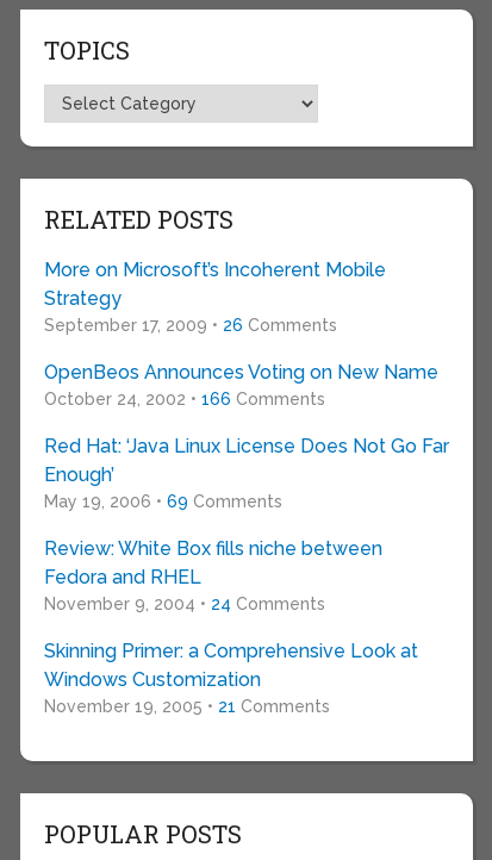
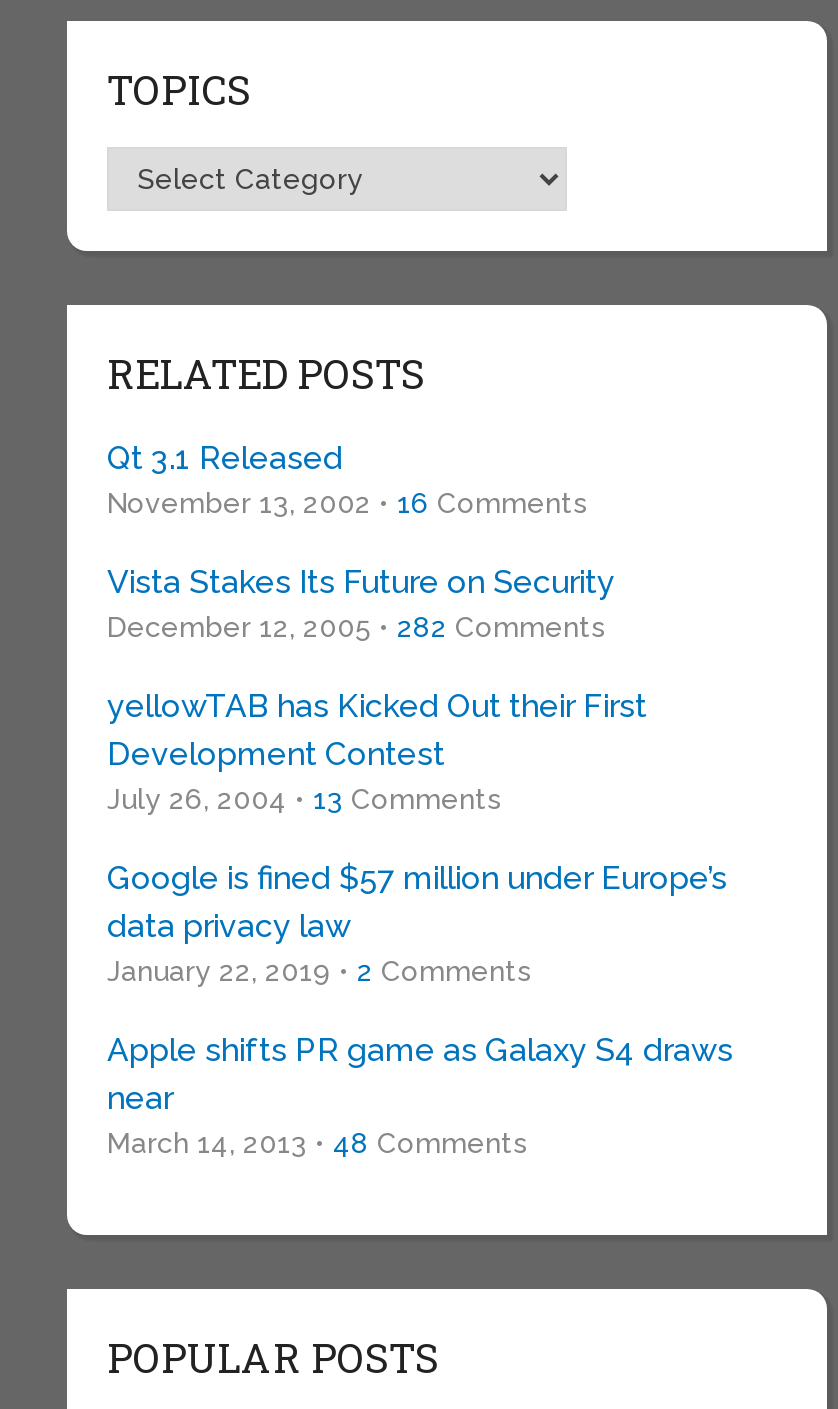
[44,258,386,335] More on Microsoft’s Incoherent Mobile | Strategy | September 17, 2009 • 26 Comments -> [107,439,587,519] Qt 3.1 Released | November 13, 2002 • 16 Comments
[44,361,438,409] OpenBeos Announces Voting on New Name | October 24, 2002 • 166 Comments -> [107,563,615,643] Vista Stakes Its Future on Security | December 12, 2005 • 282 Comments
[44,435,449,511] Red Hat: ‘Java Linux License Does Not Go Far | Enough’ | May 19, 2006 • 69 Comments -> [107,687,647,815] yellowTAB has Kicked Out their First | Development Contest | July 26, 2004 • 13 Comments
[44,537,382,613] Review: White Box fills niche between | Fedora and RHEL | November 9, 2004 • 24 Comments -> [107,859,727,987] Google is fined $57 million under Europe’s | data privacy law | January 22, 2019 • 2 Comments
[44,640,418,716] Skinning Primer: a Comprehensive Look at | Windows Customization | November 19, 2005 • 21 Comments -> [107,1031,733,1159] Apple shifts PR game as Galaxy S4 draws | near | March 14, 2013 • 48 Comments

